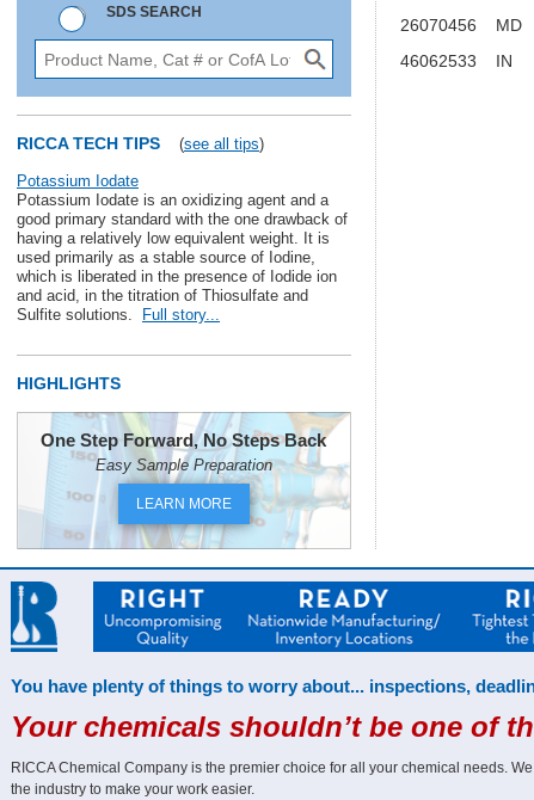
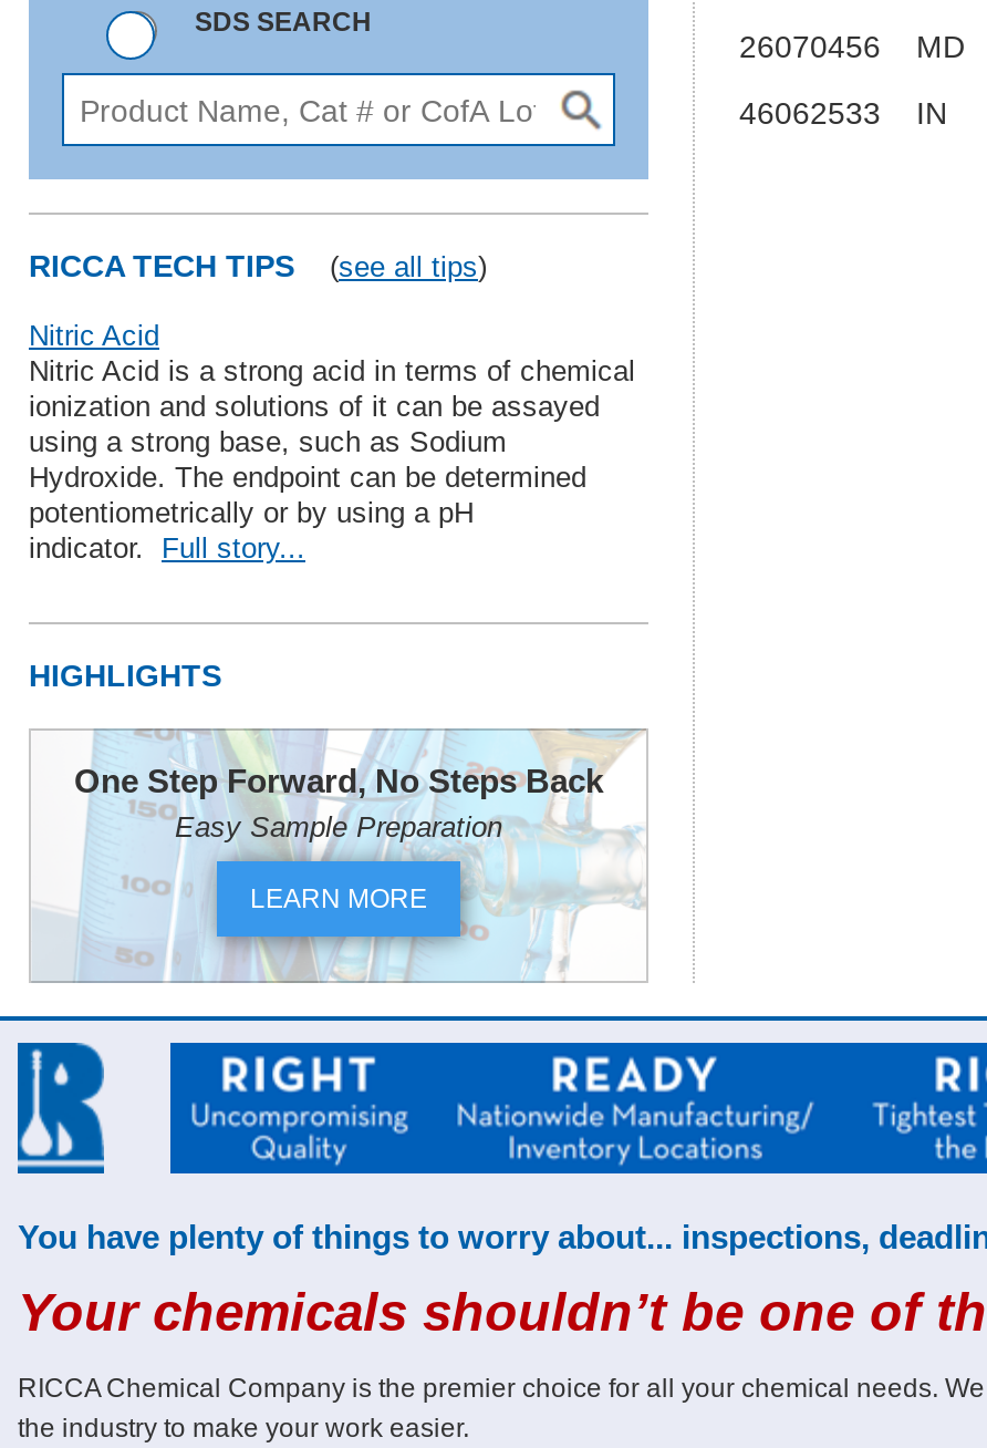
[17,172,348,324] Potassium Iodate | Potassium Iodate is an oxidizing agent and a | good primary standard with the one drawback of | having a relatively low equivalent weight. It is | used primarily as a stable source of Iodine, | which is liberated in the presence of Iodide ion | and acid, in the titration of Thiosulfate and | Sulfite solutions. Full story... -> [29,319,635,565] Nitric Acid | Nitric Acid is a strong acid in terms of chemical | ionization and solutions of it can be assayed | using a strong base, such as Sodium | Hydroxide. The endpoint can be determined | potentiometrically or by using a pH | indicator. Full story...

